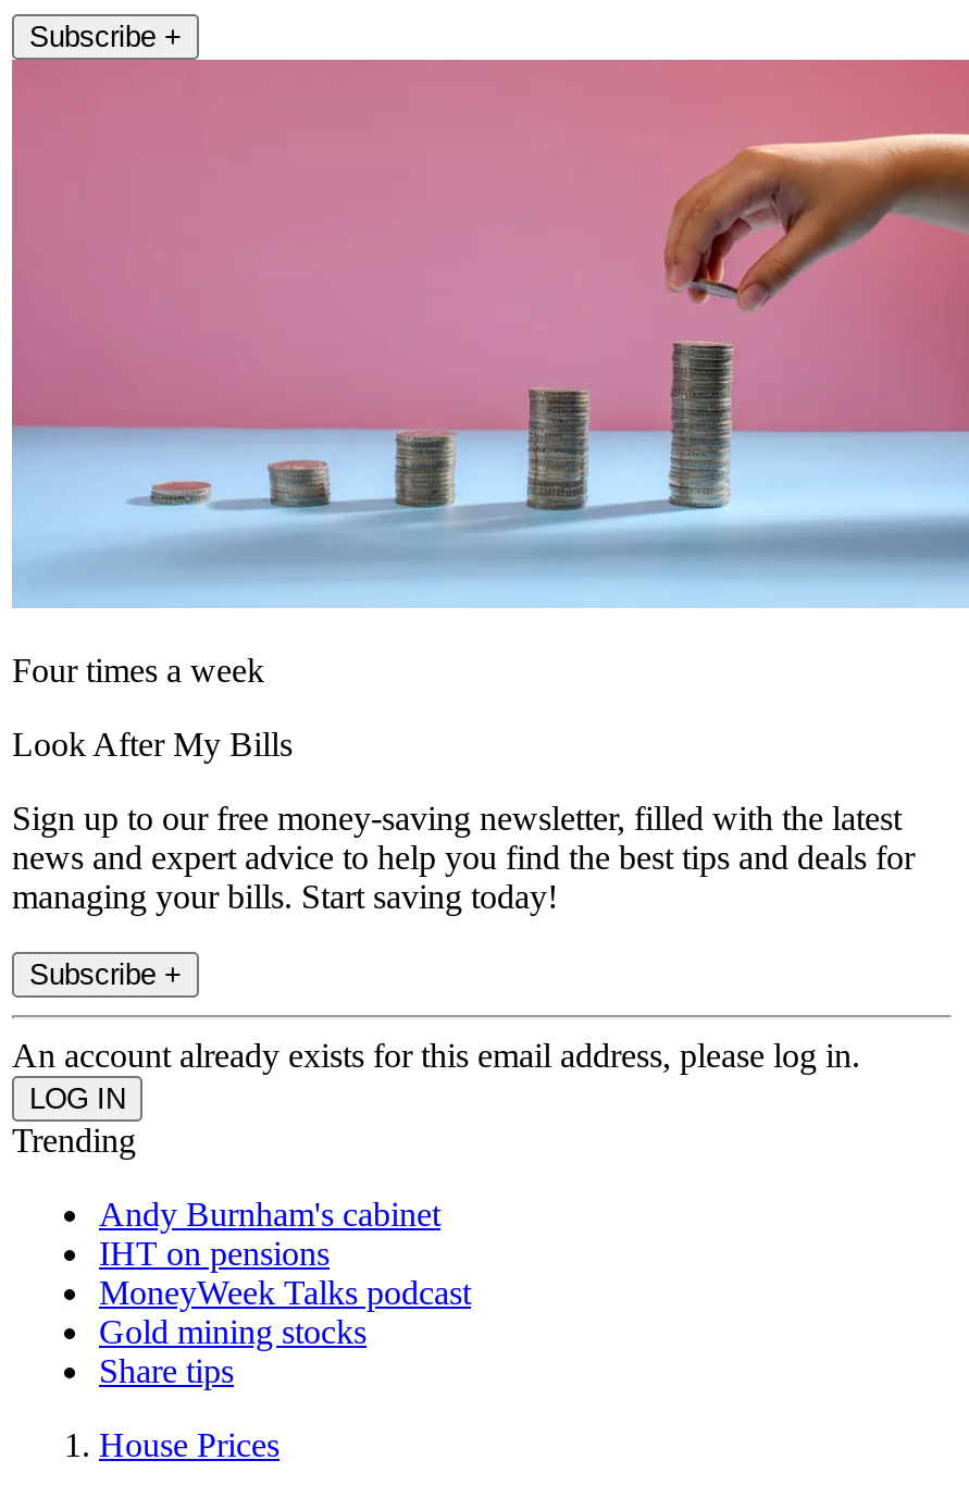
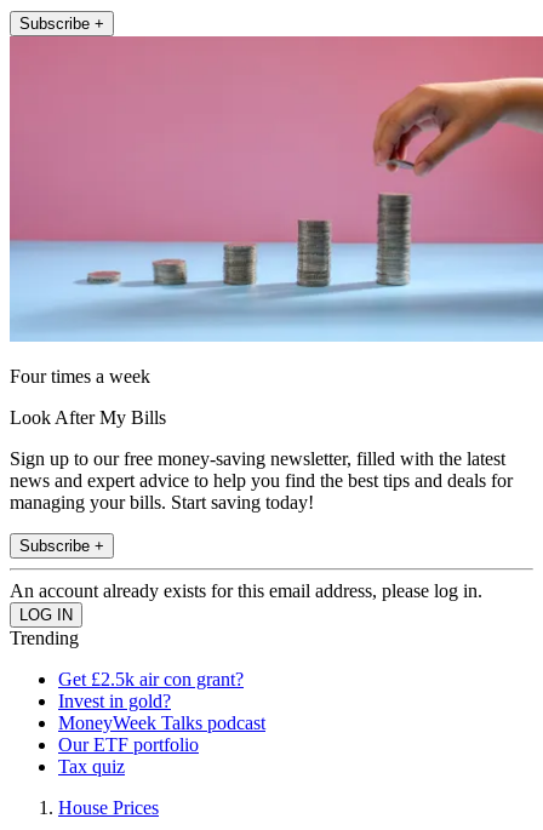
[99,1195,440,1271] Andy Burnham's cabinet | IHT on pensions -> [58,669,244,711] Get £2.5k air con grant? | Invest in gold?
[99,1313,367,1389] Gold mining stocks | Share tips -> [58,734,199,776] Our ETF portfolio | Tax quiz

